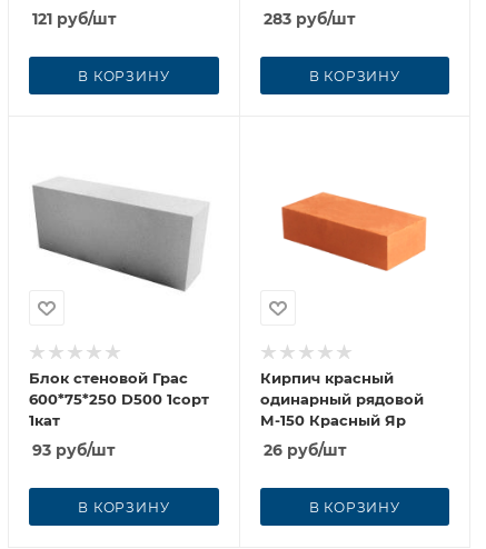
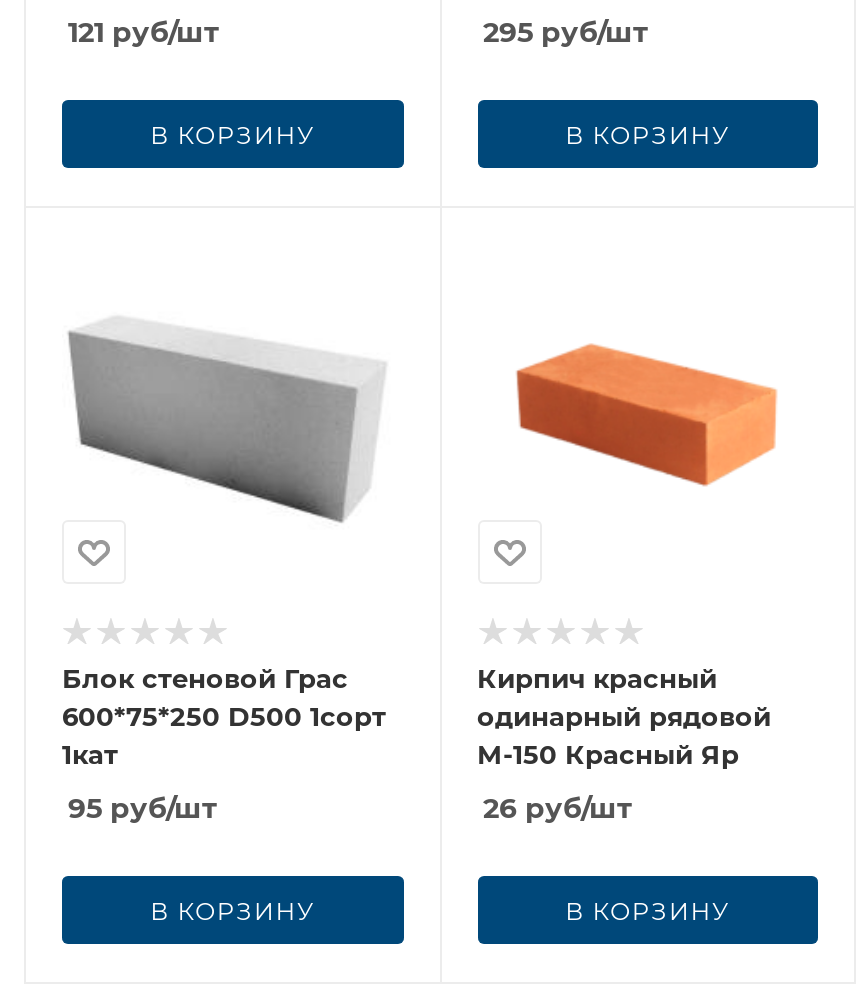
[263,8,354,28] 283 руб/шт -> [483,13,647,49] 295 руб/шт
[32,440,115,460] 93 руб/шт -> [68,790,216,826] 95 руб/шт

